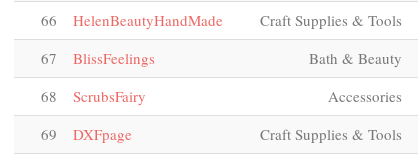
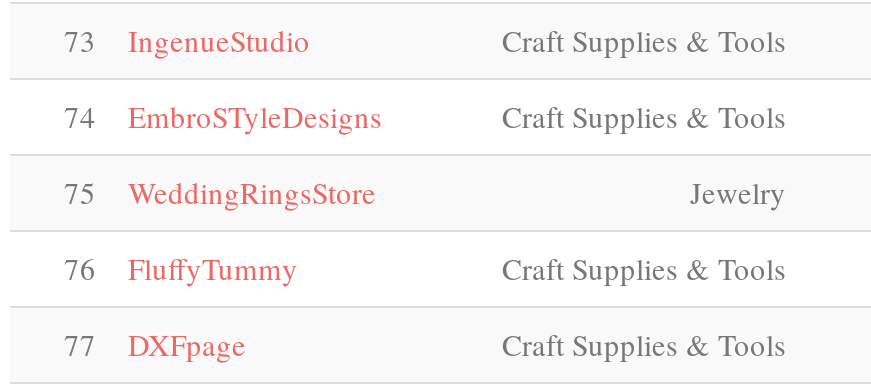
[41,10,223,30] 66 | HelenBeautyHandMade -> [64,20,310,60] 73 | IngenueStudio
[41,48,402,144] 67 | BlissFeelings | Bath & Beauty | 68 | ScrubsFairy | Accessories | 69 -> [64,96,786,364] 74 | EmbroSTyleDesigns | Craft Supplies & Tools | 75 | WeddingRingsStore | Jewelry | 76 | FluffyTummy | Craft Supplies & Tools | 77

